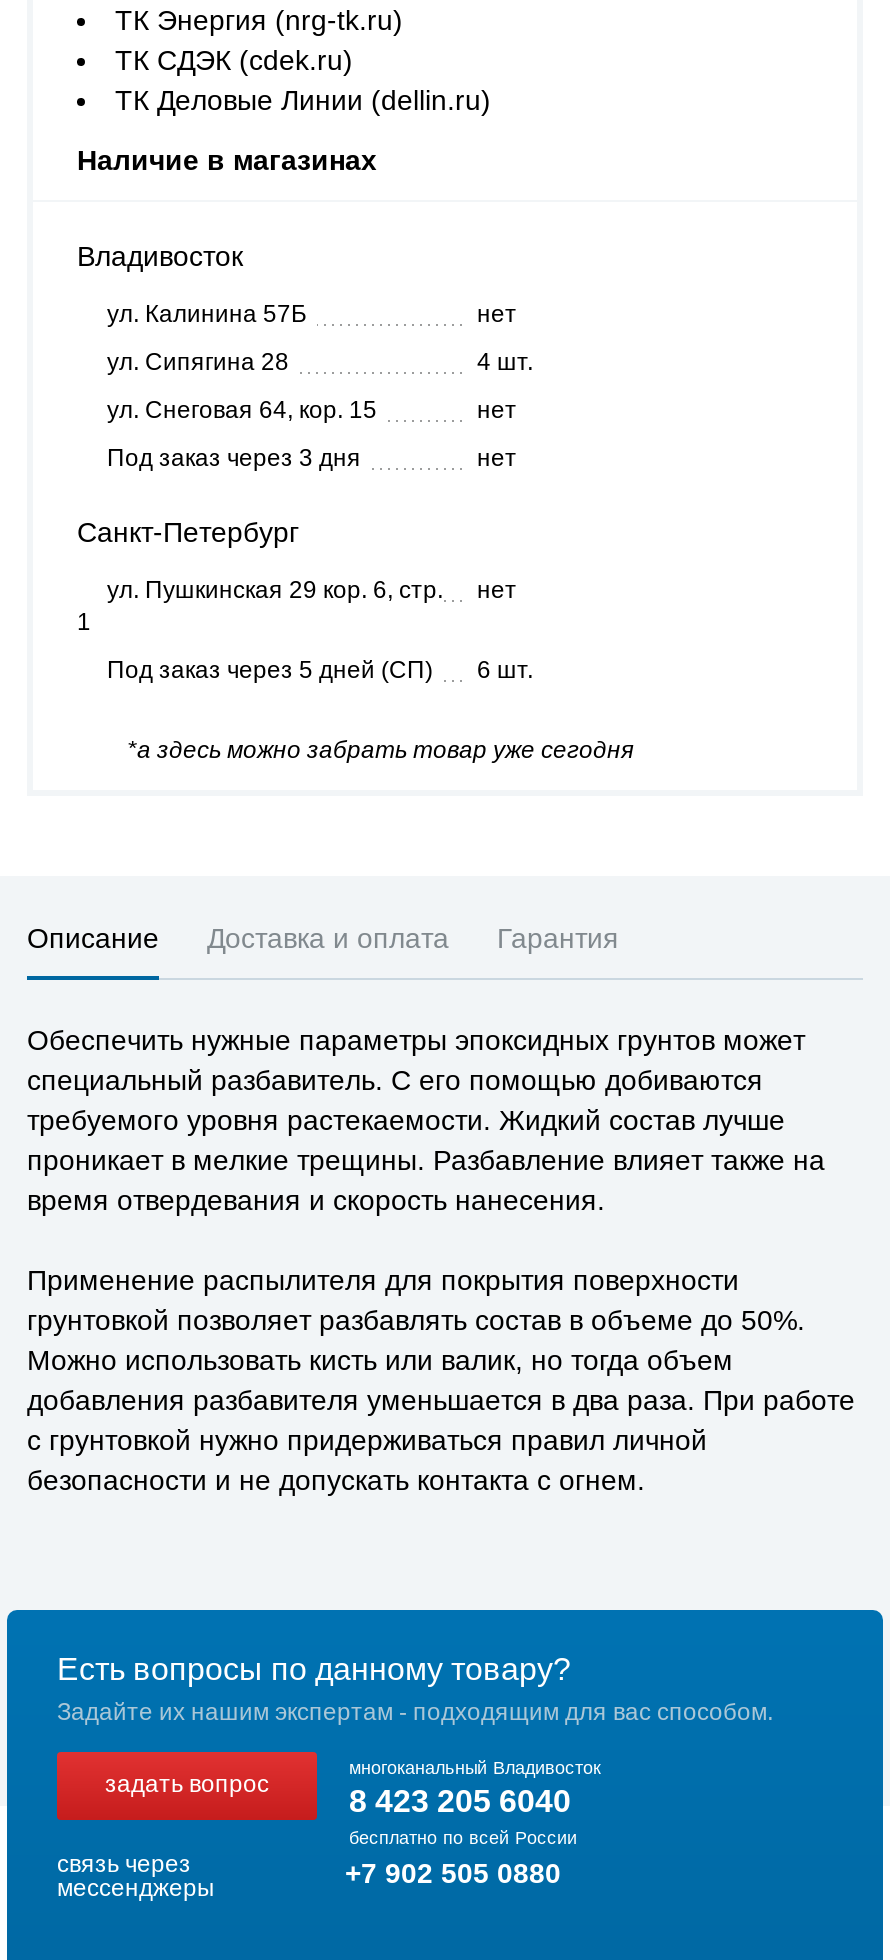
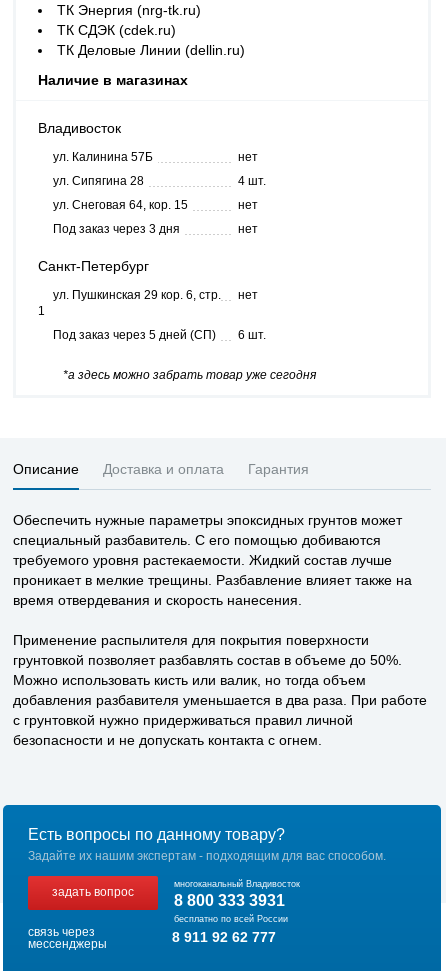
[349,1784,571,1818] 8 423 205 6040 -> [174,892,285,909] 8 800 333 3931
[337,1857,561,1889] +7 902 505 0880 -> [168,929,276,945] 8 911 92 62 777

